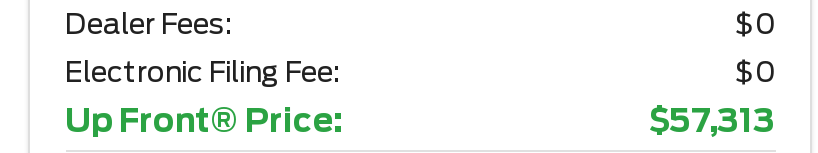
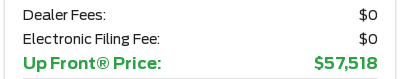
[649,102,775,140] $57,313 -> [313,54,377,73] $57,518

